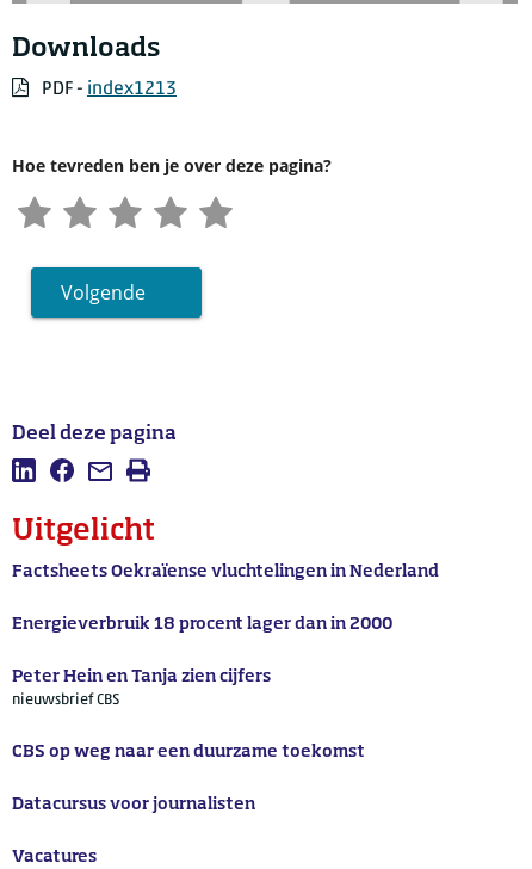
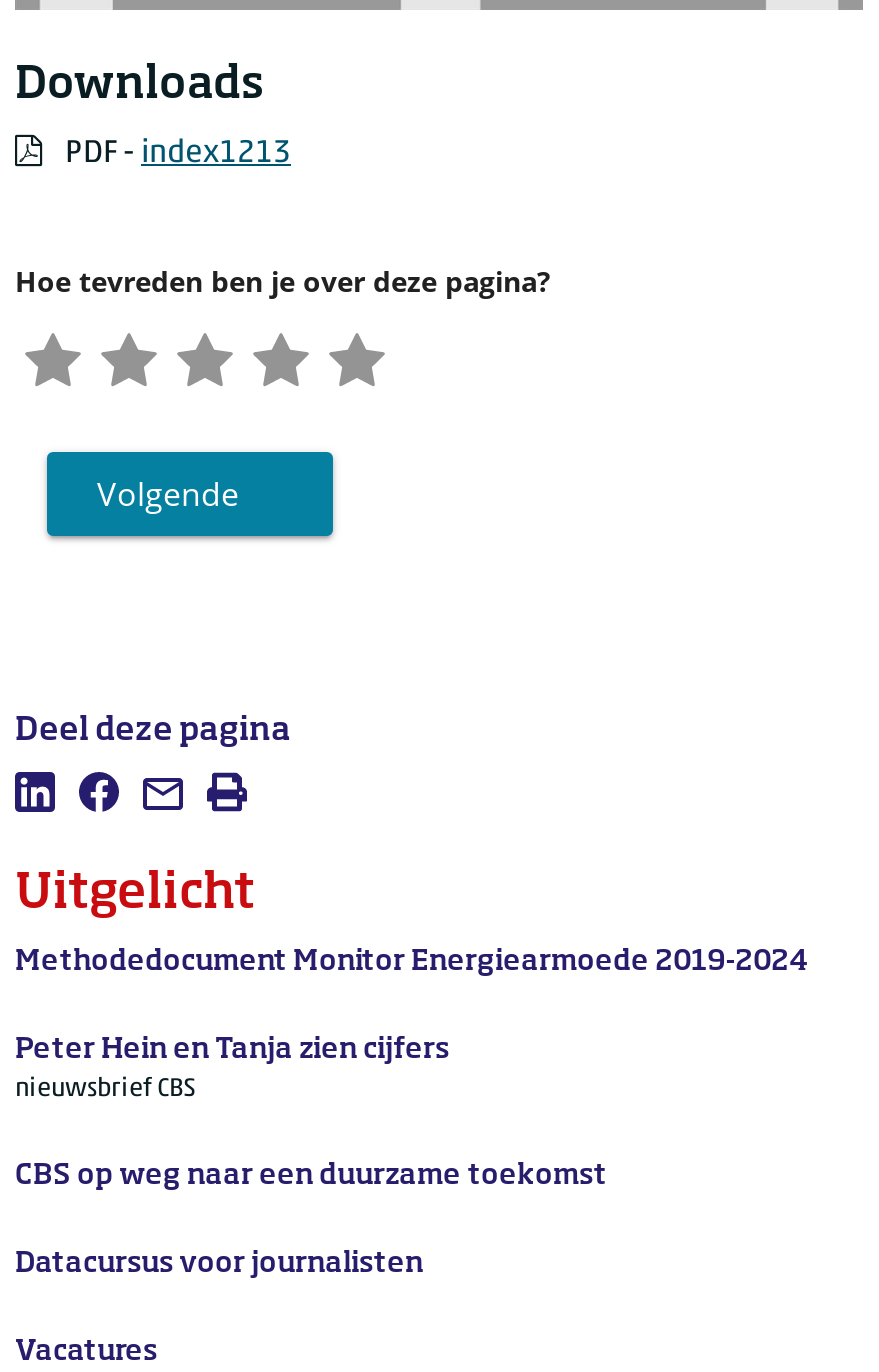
[12,563,439,632] Factsheets Oekraïense vluchtelingen in Nederland | Energieverbruik 18 procent lager dan in 2000 -> [15,947,809,975] Methodedocument Monitor Energiearmoede 2019-2024

